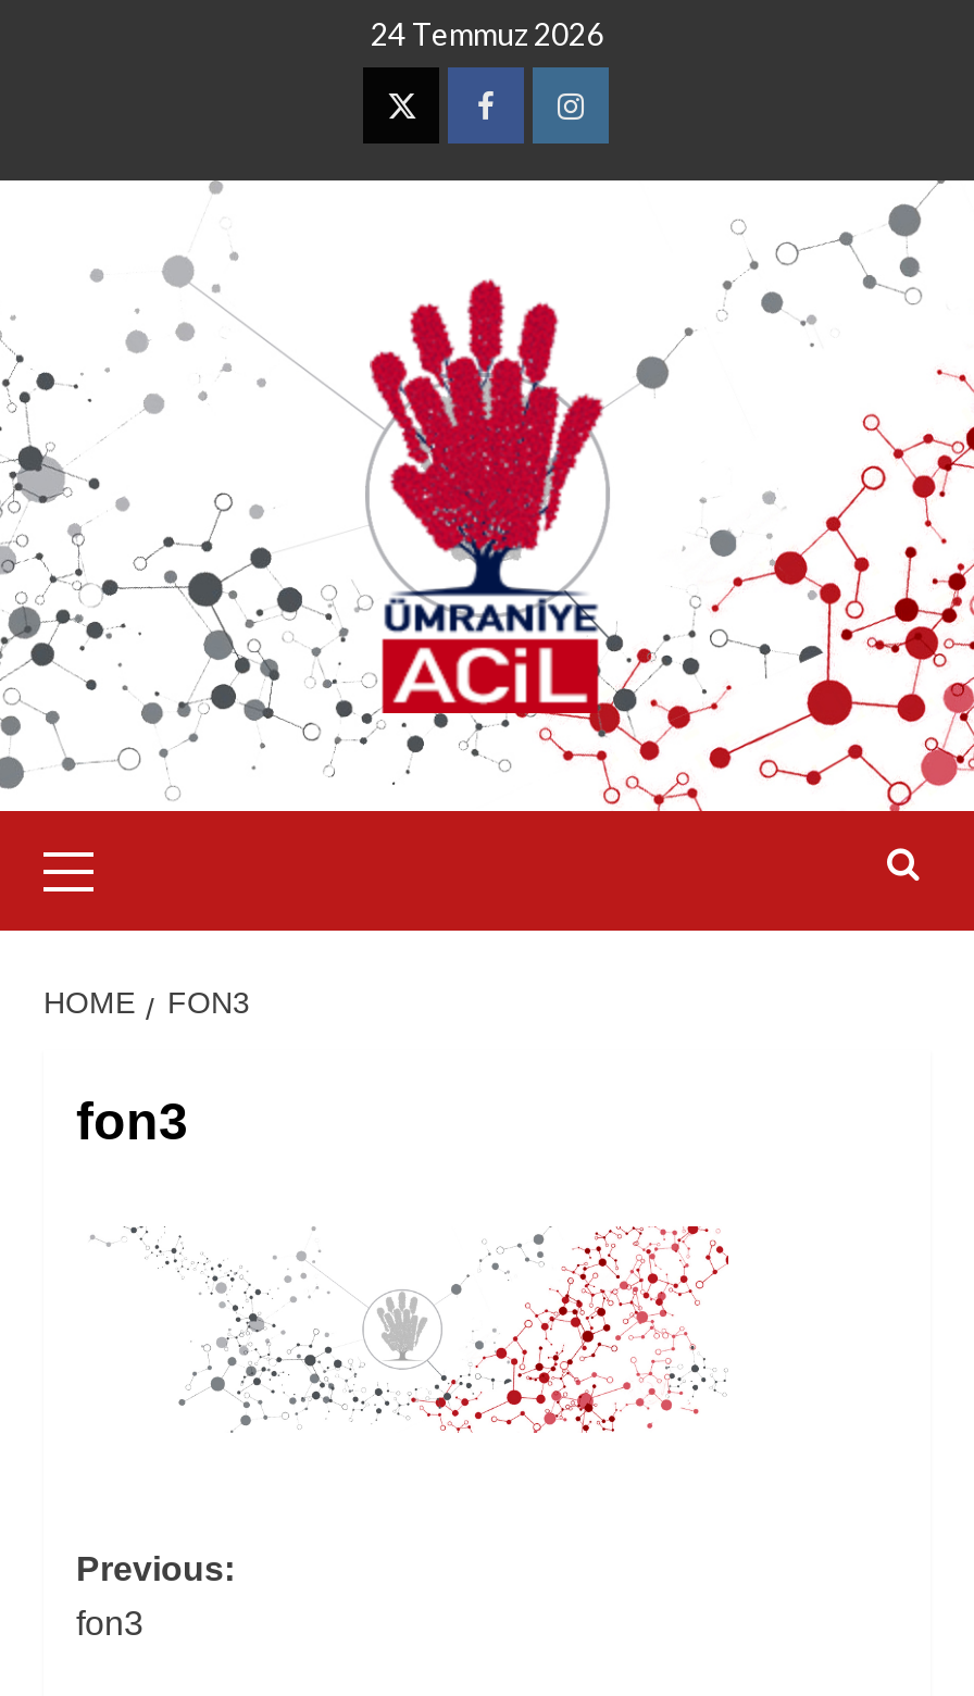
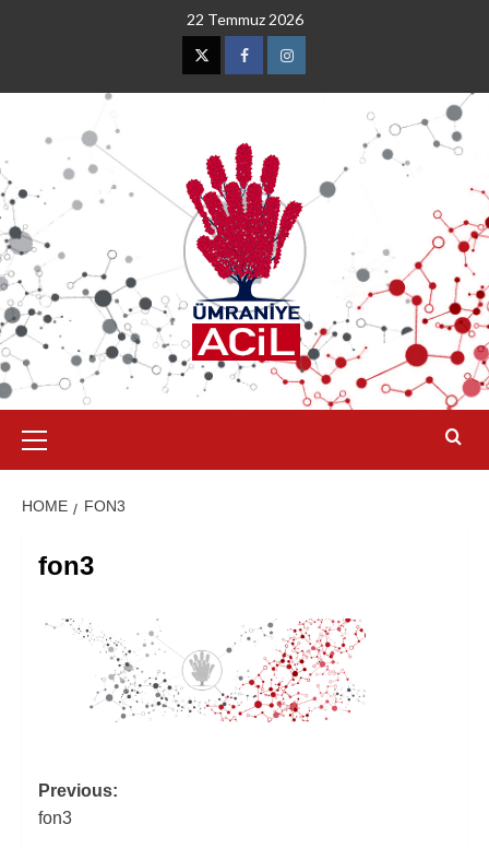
[371,15,603,52] 24 Temmuz 2026 -> [186,10,303,28] 22 Temmuz 2026

